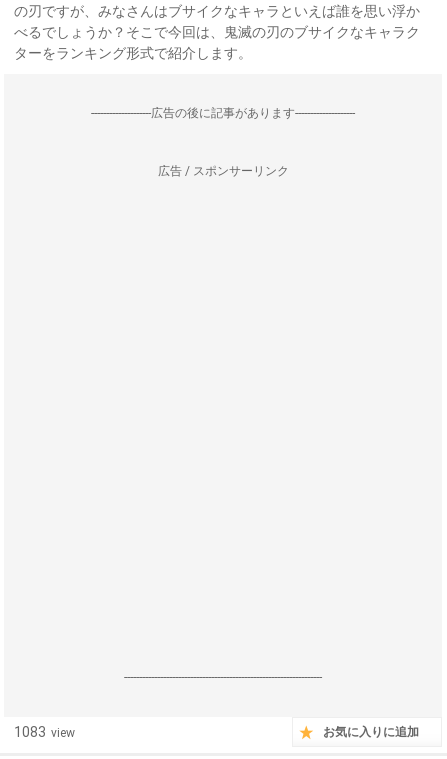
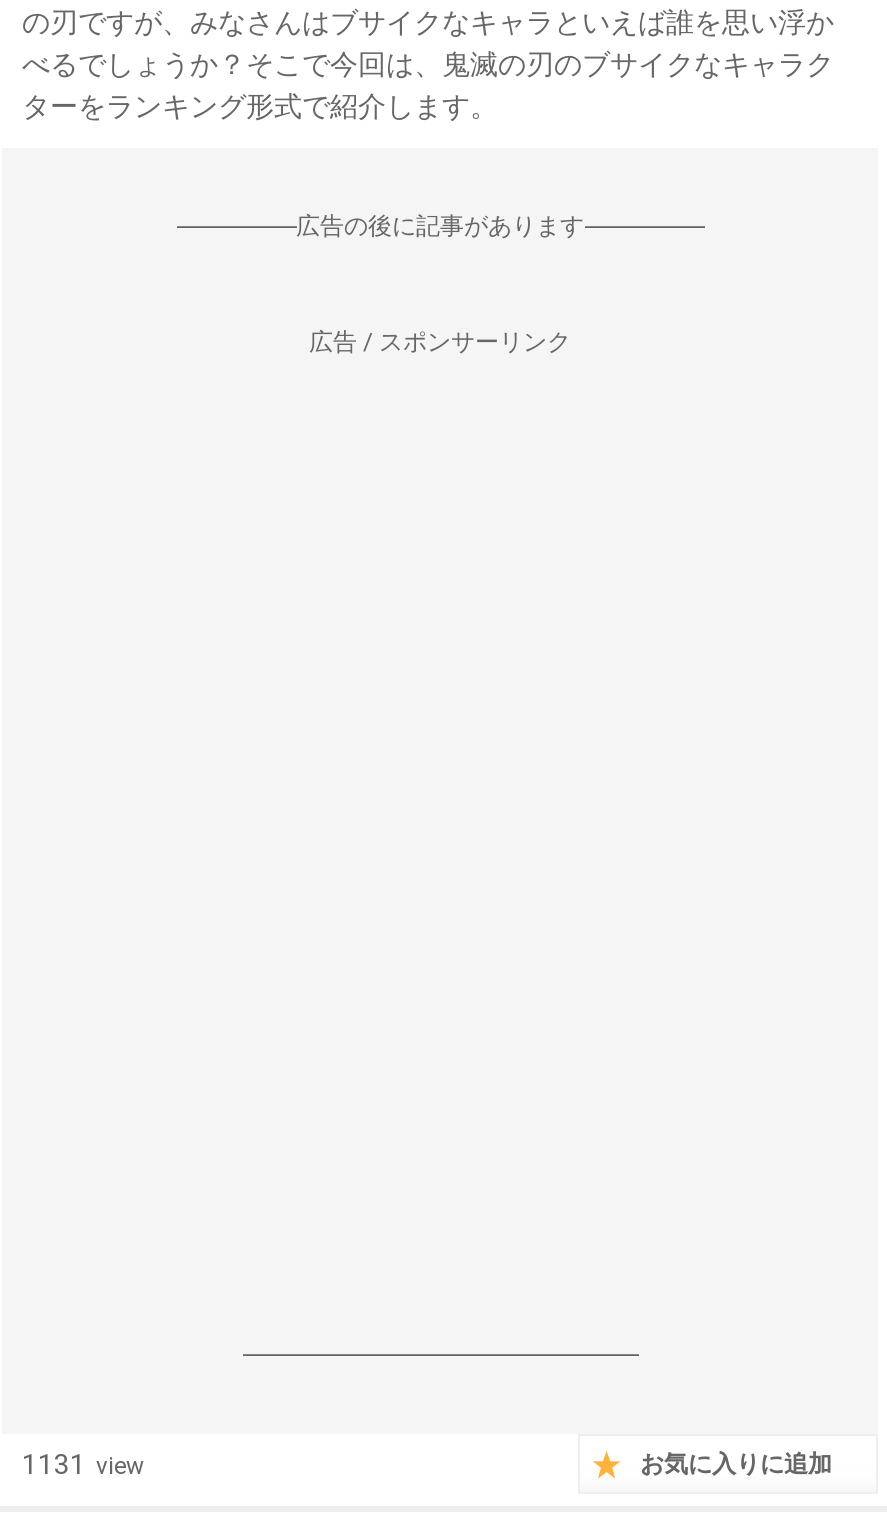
[14,724,75,740] 1083 view -> [22,1448,144,1480] 1131 view

